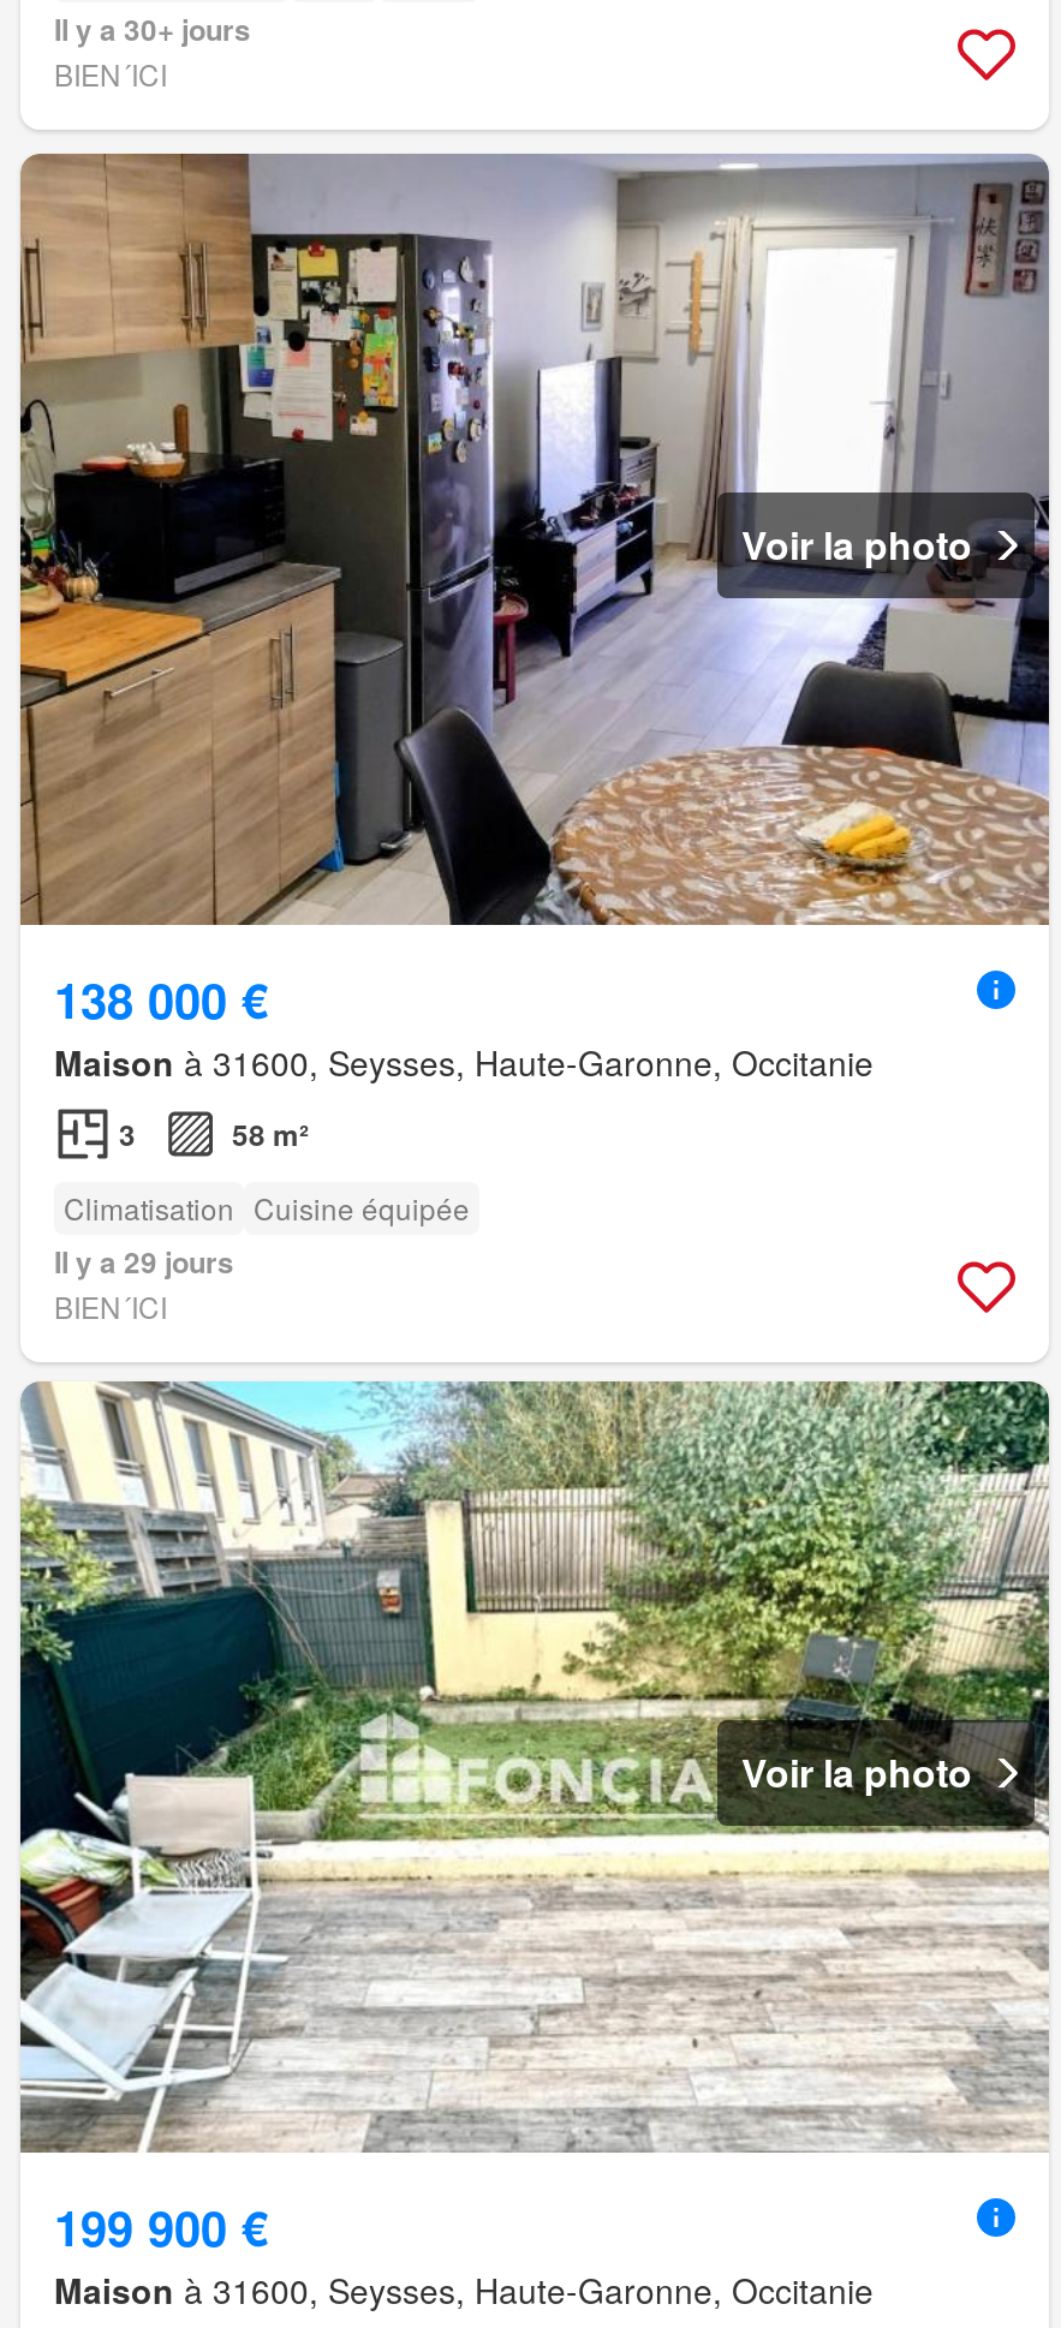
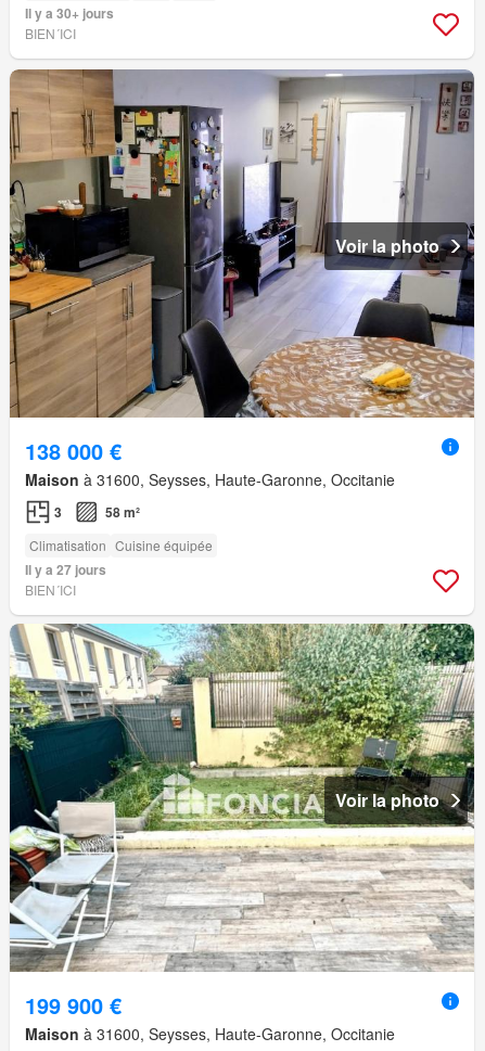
[54,1241,234,1284] Il y a 29 jours -> [25,560,106,580] Il y a 27 jours

